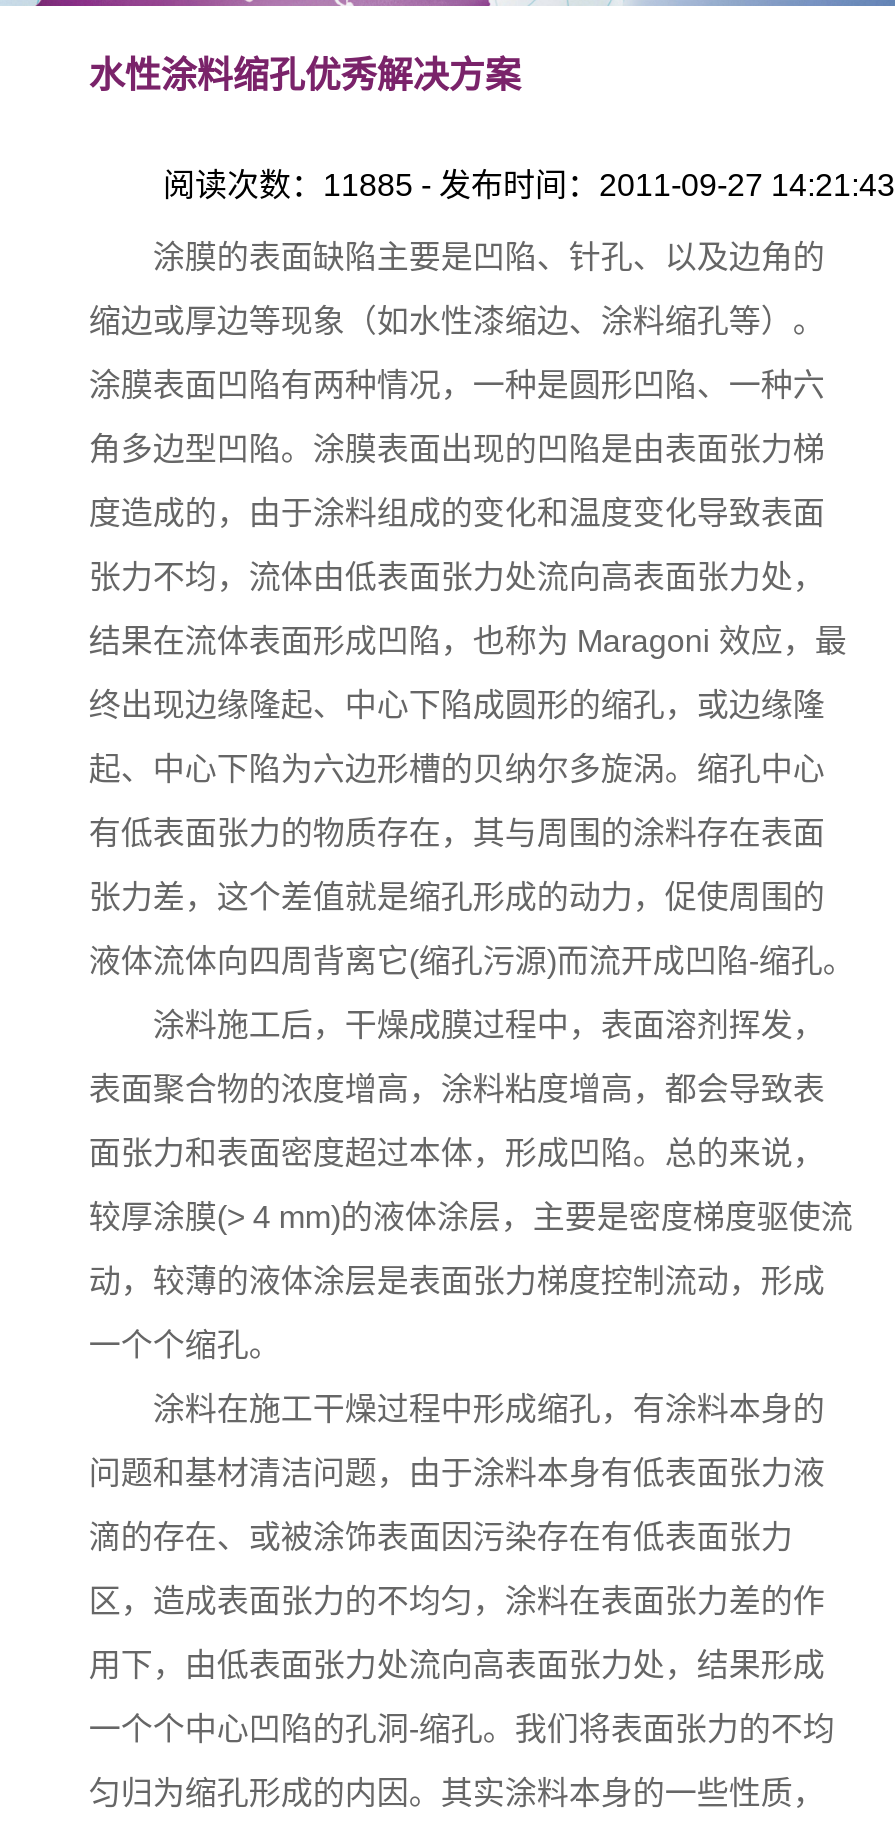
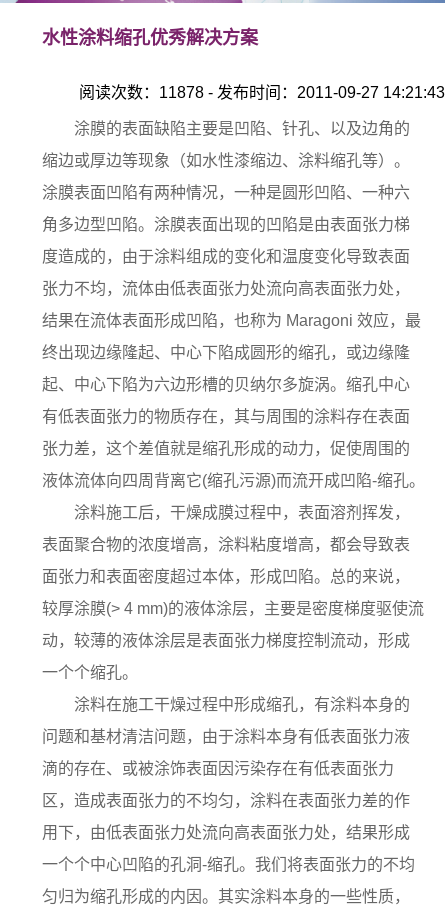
[163,169,895,203] 阅读次数：11885 - 发布时间：2011-09-27 14:21:43 -> [79,84,445,101] 阅读次数：11878 - 发布时间：2011-09-27 14:21:43

